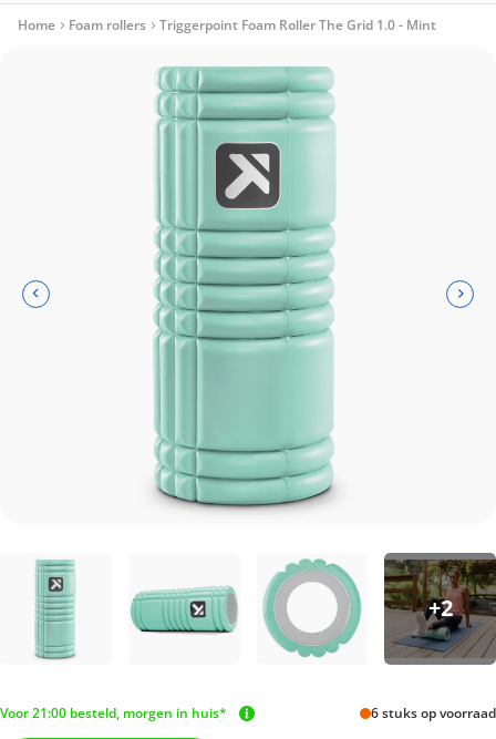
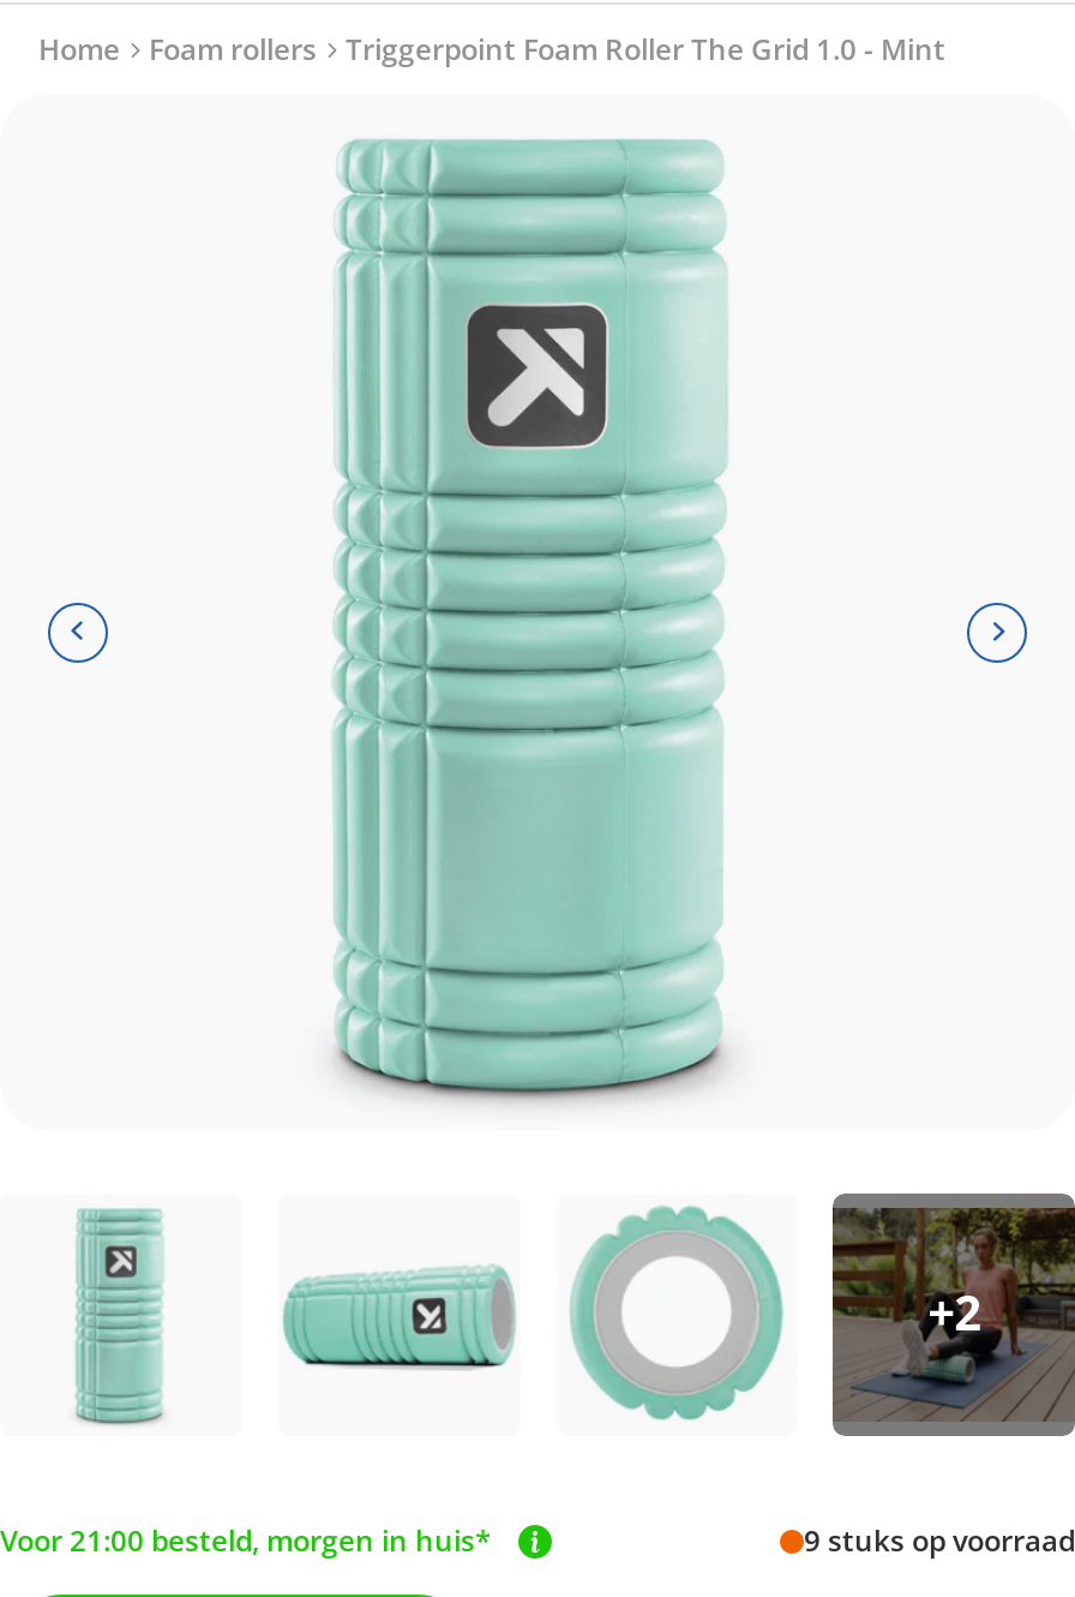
[371,703,496,722] 6 stuks op voorraad -> [804,1520,1075,1560] 9 stuks op voorraad

